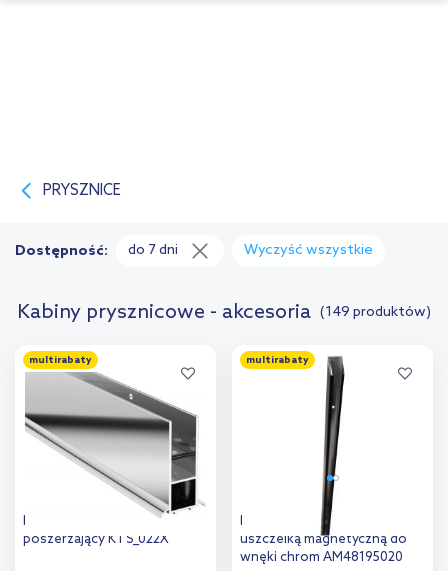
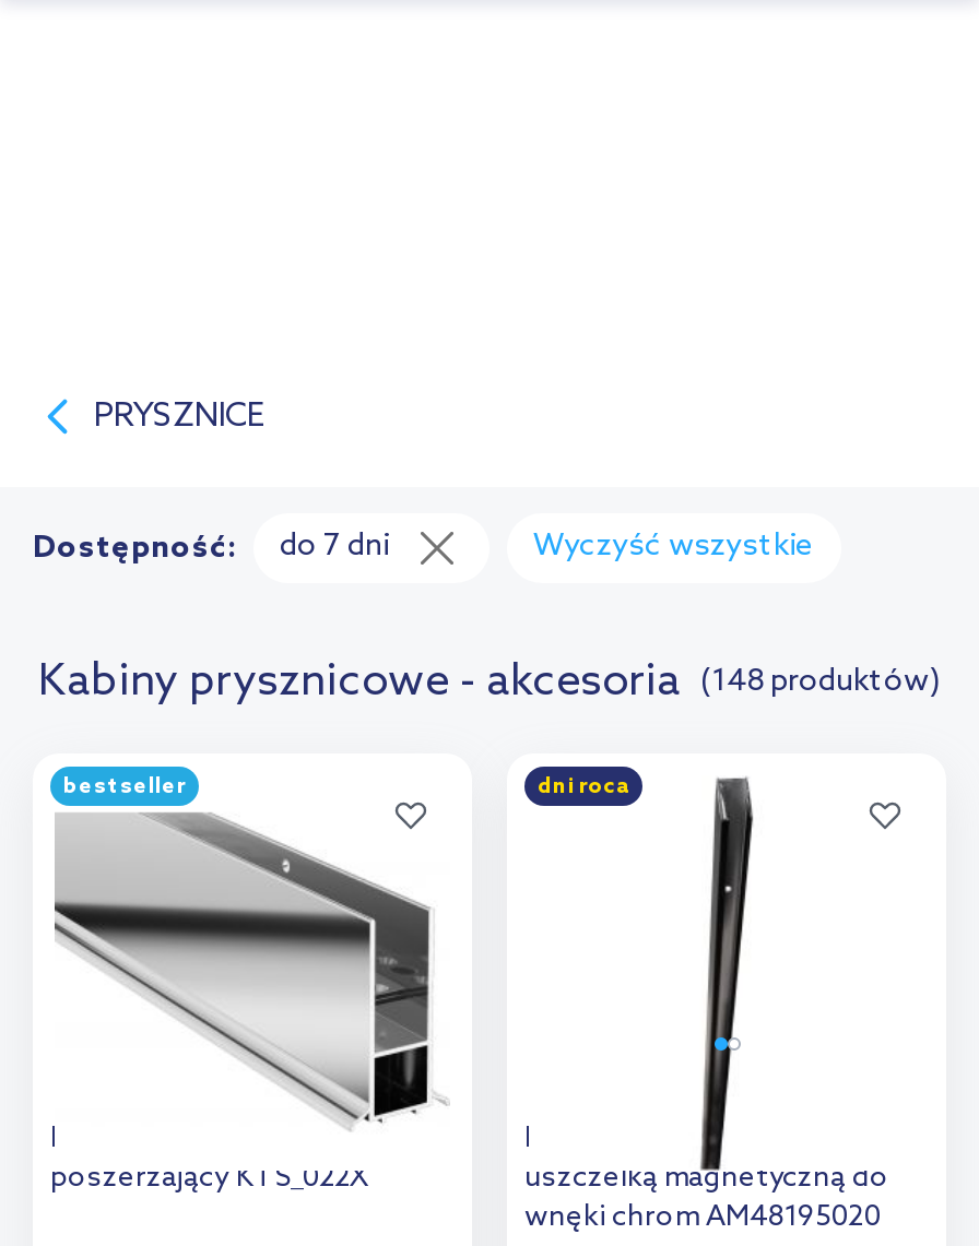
[17,301,431,325] Kabiny prysznicowe - akcesoria (149 produktów) -> [38,658,941,710] Kabiny prysznicowe - akcesoria (148 produktów)
[29,354,92,366] multirabaty -> [63,773,186,800] bestseller
[246,354,309,366] multirabaty -> [538,773,629,800] dni roca

